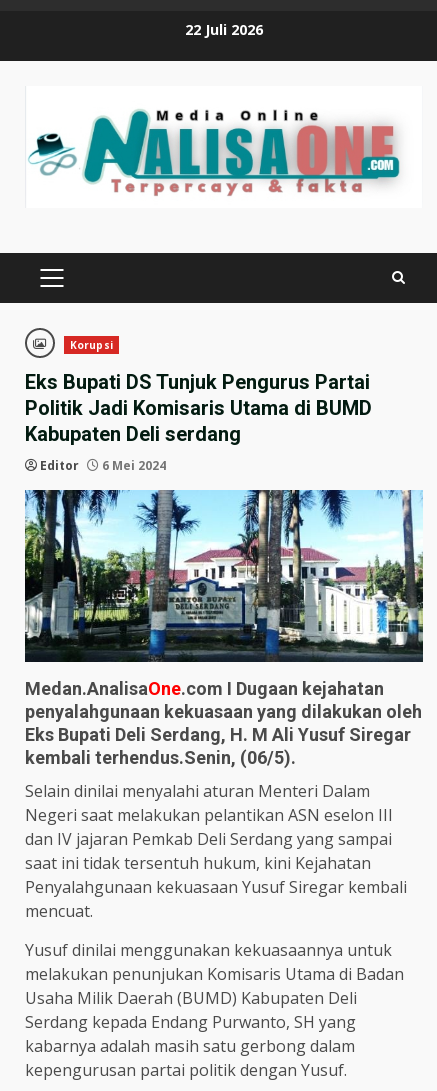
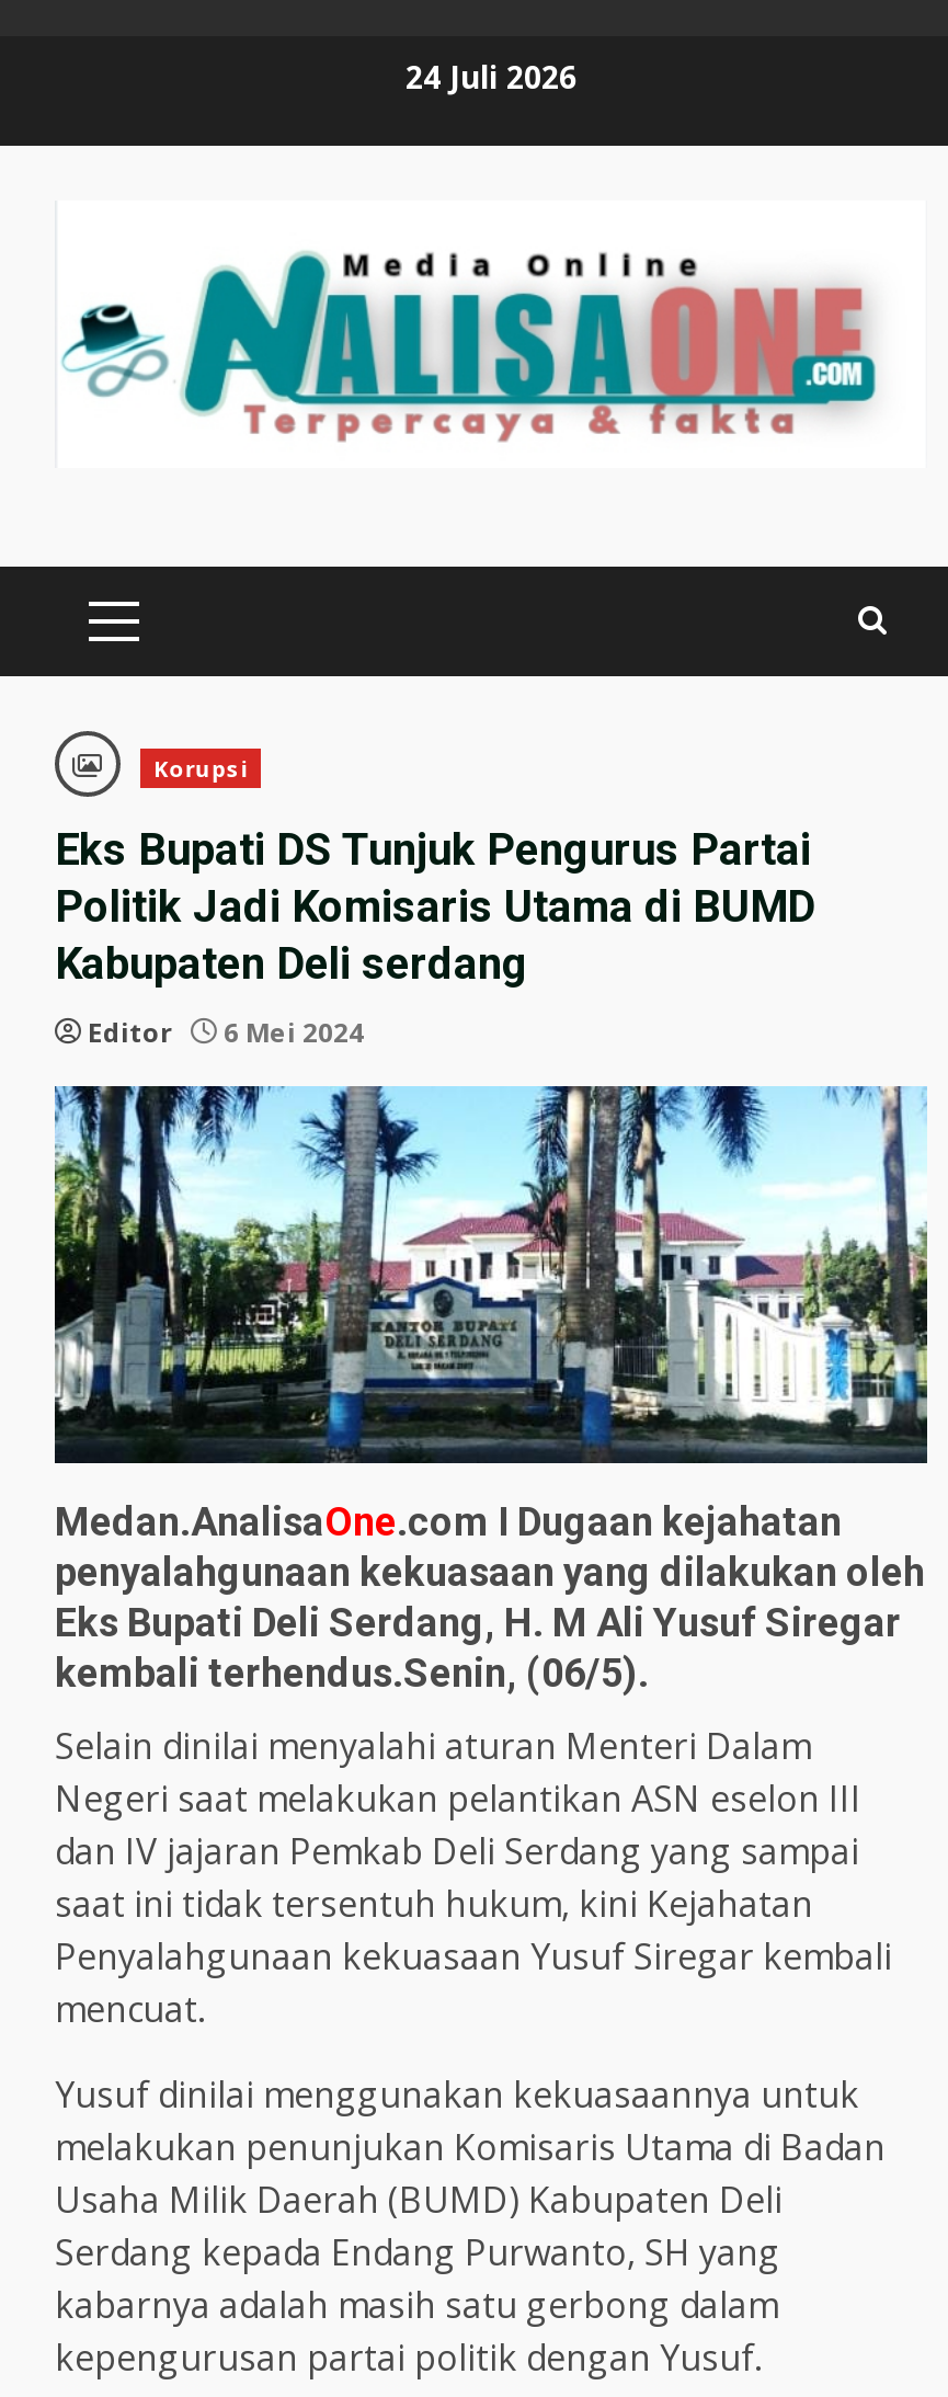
[185,19,263,38] 22 Juli 2026 -> [406,55,576,96] 24 Juli 2026

